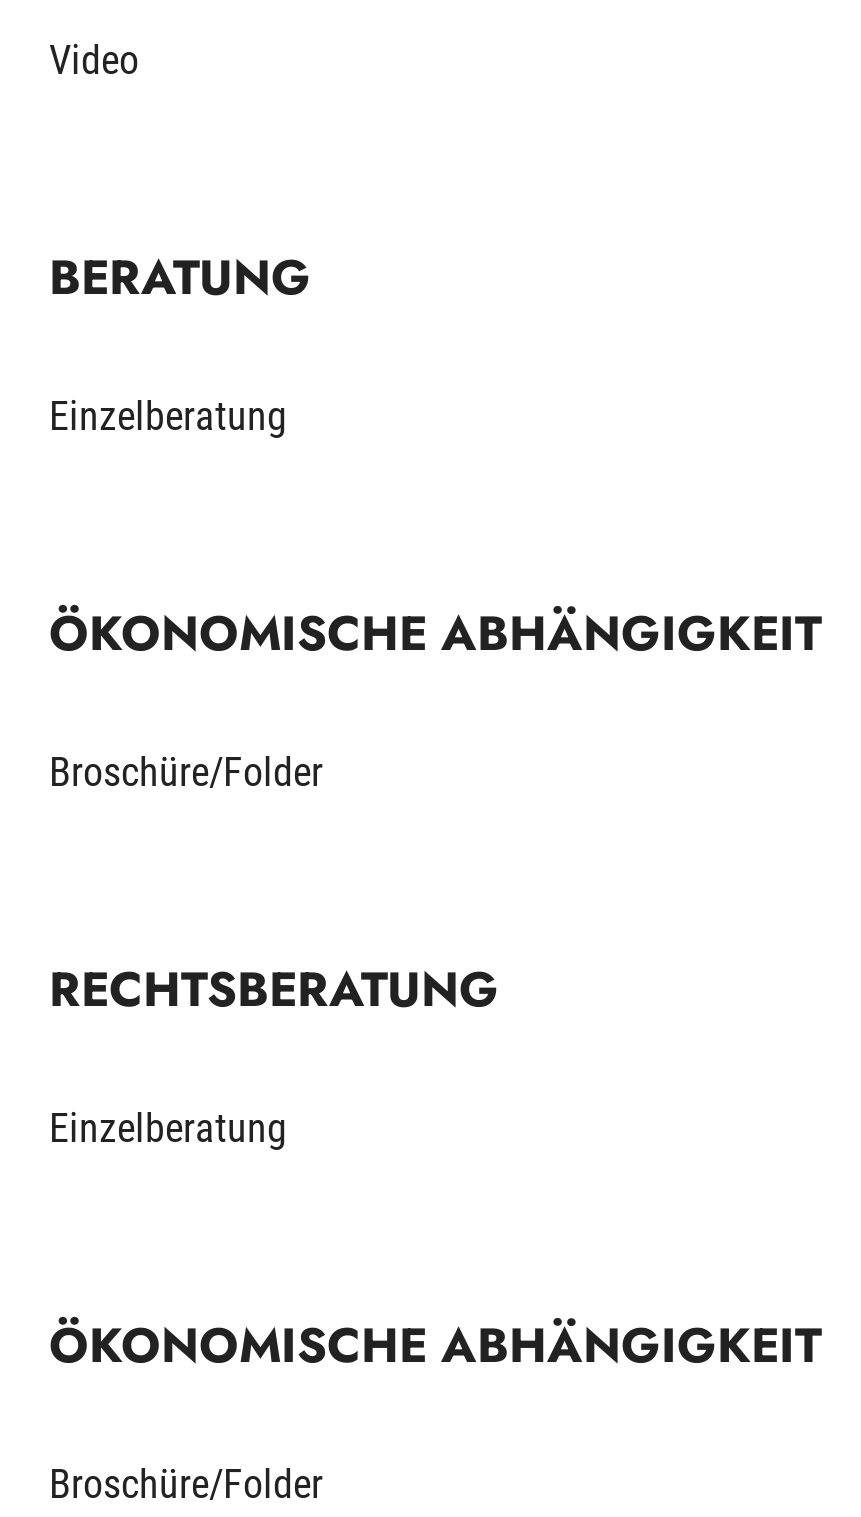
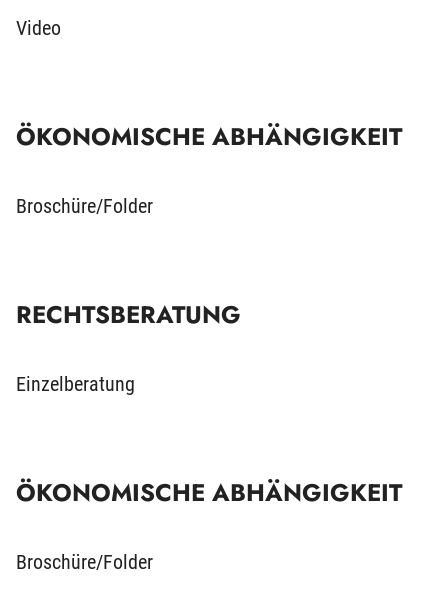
[49,242,311,440] BERATUNG | Einzelberatung -> none

